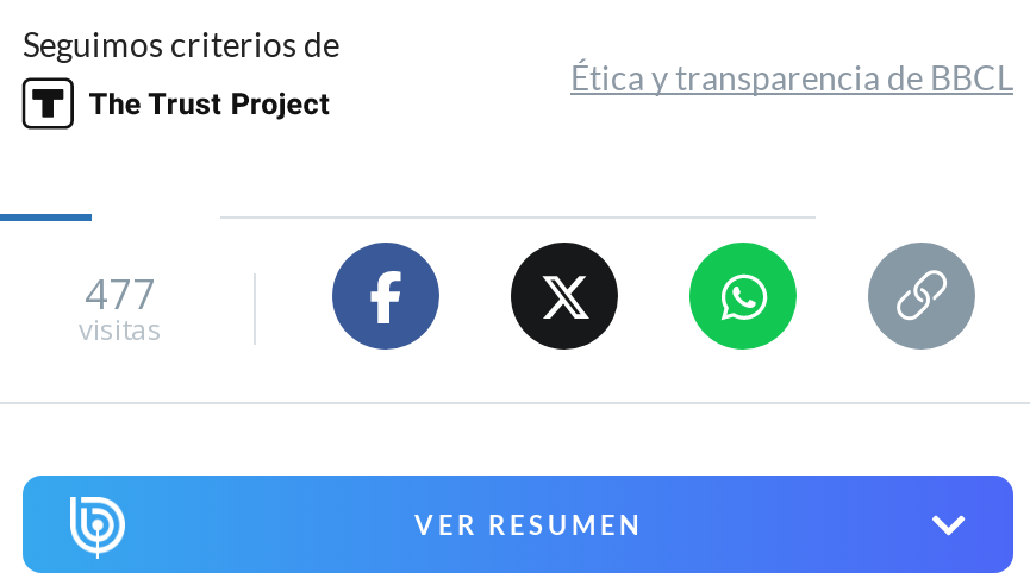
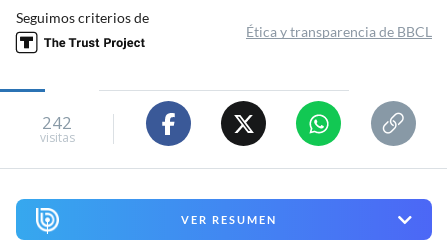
[85,266,156,321] 477 -> [42,111,72,134] 242

